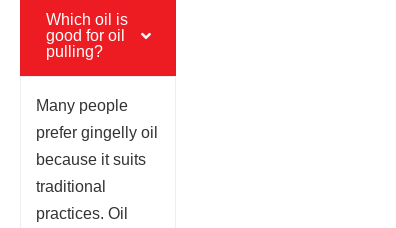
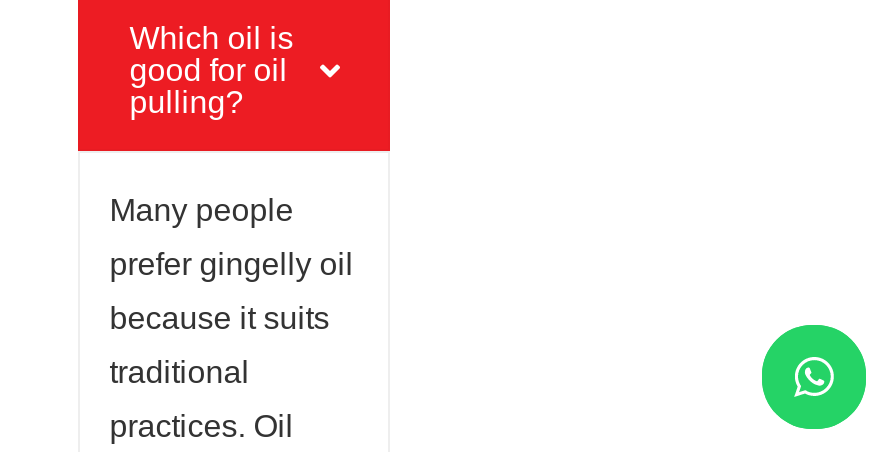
none -> [760,323,868,431] [image]

